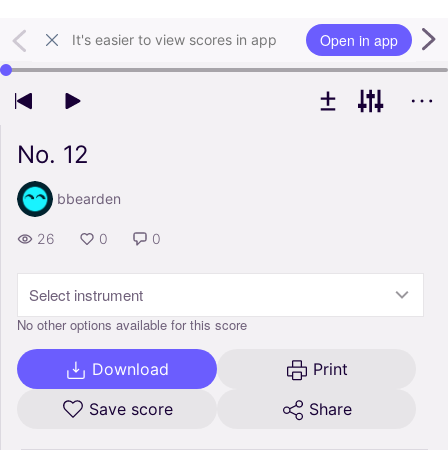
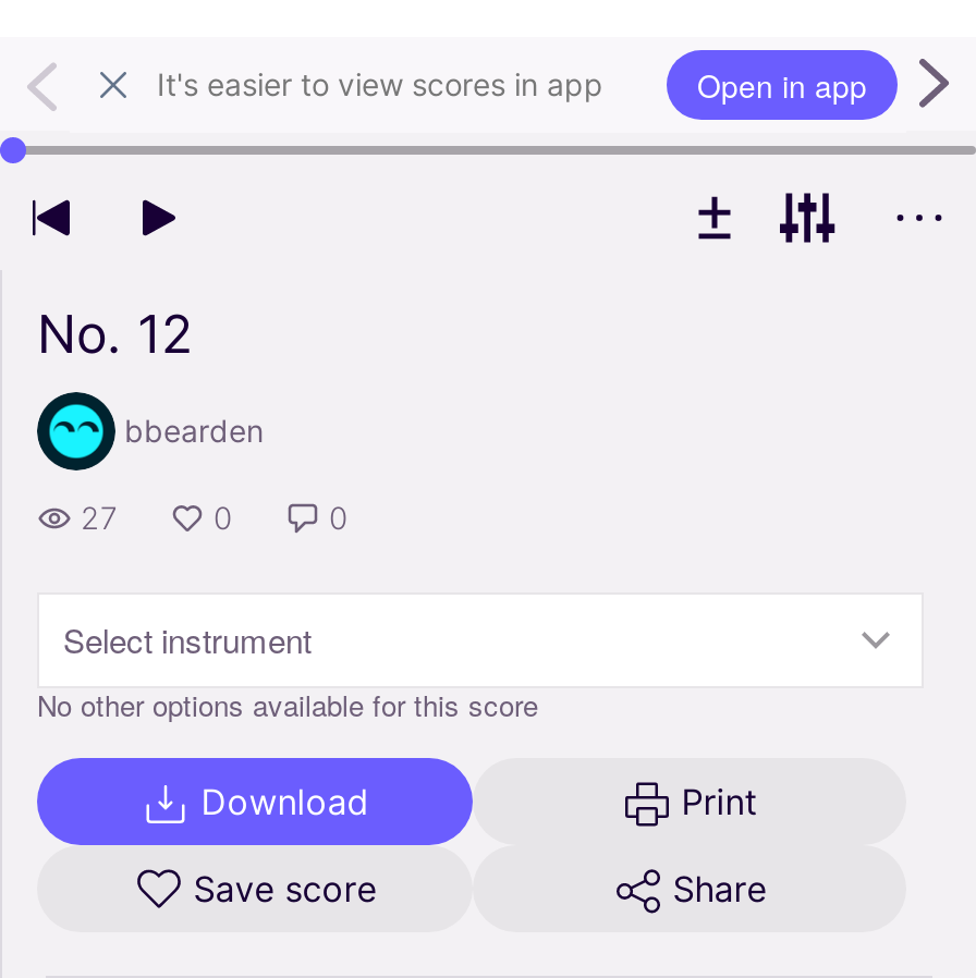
[37,229,55,246] 26 -> [81,498,118,535] 27

